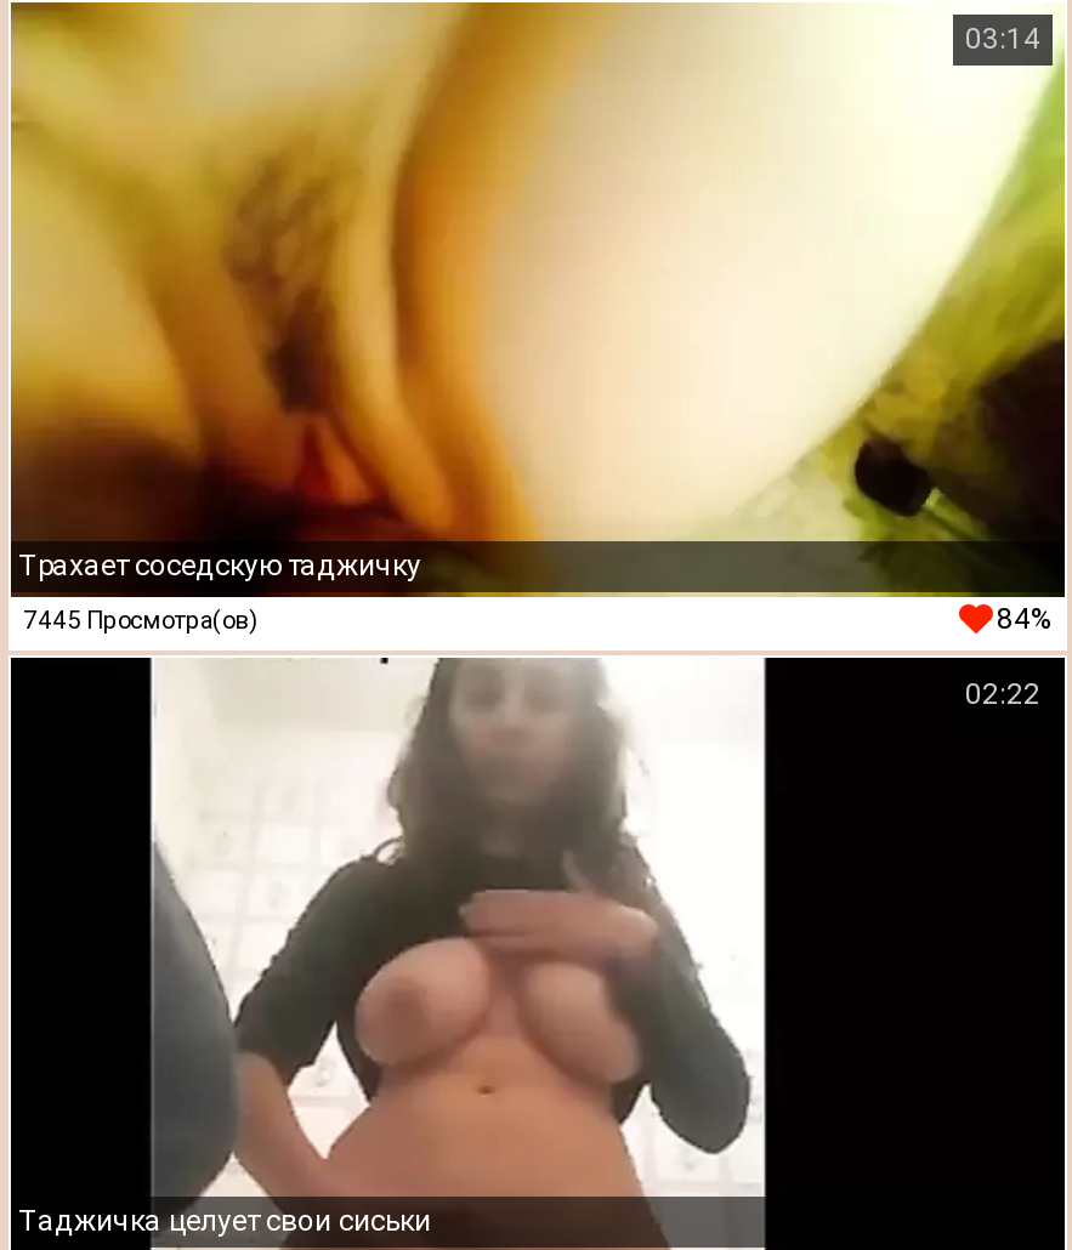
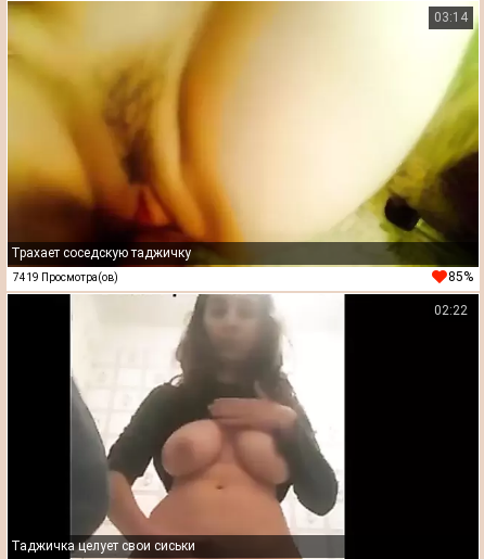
[23,606,259,633] 7445 Просмотра(ов) -> [13,271,118,283] 7419 Просмотра(ов)
[997,603,1053,637] 84% -> [448,270,473,285] 85%

